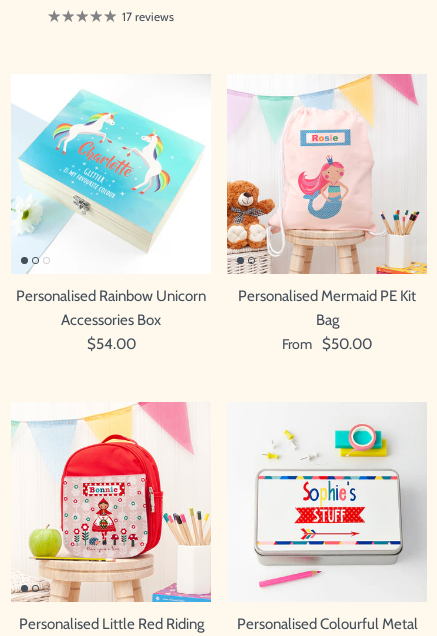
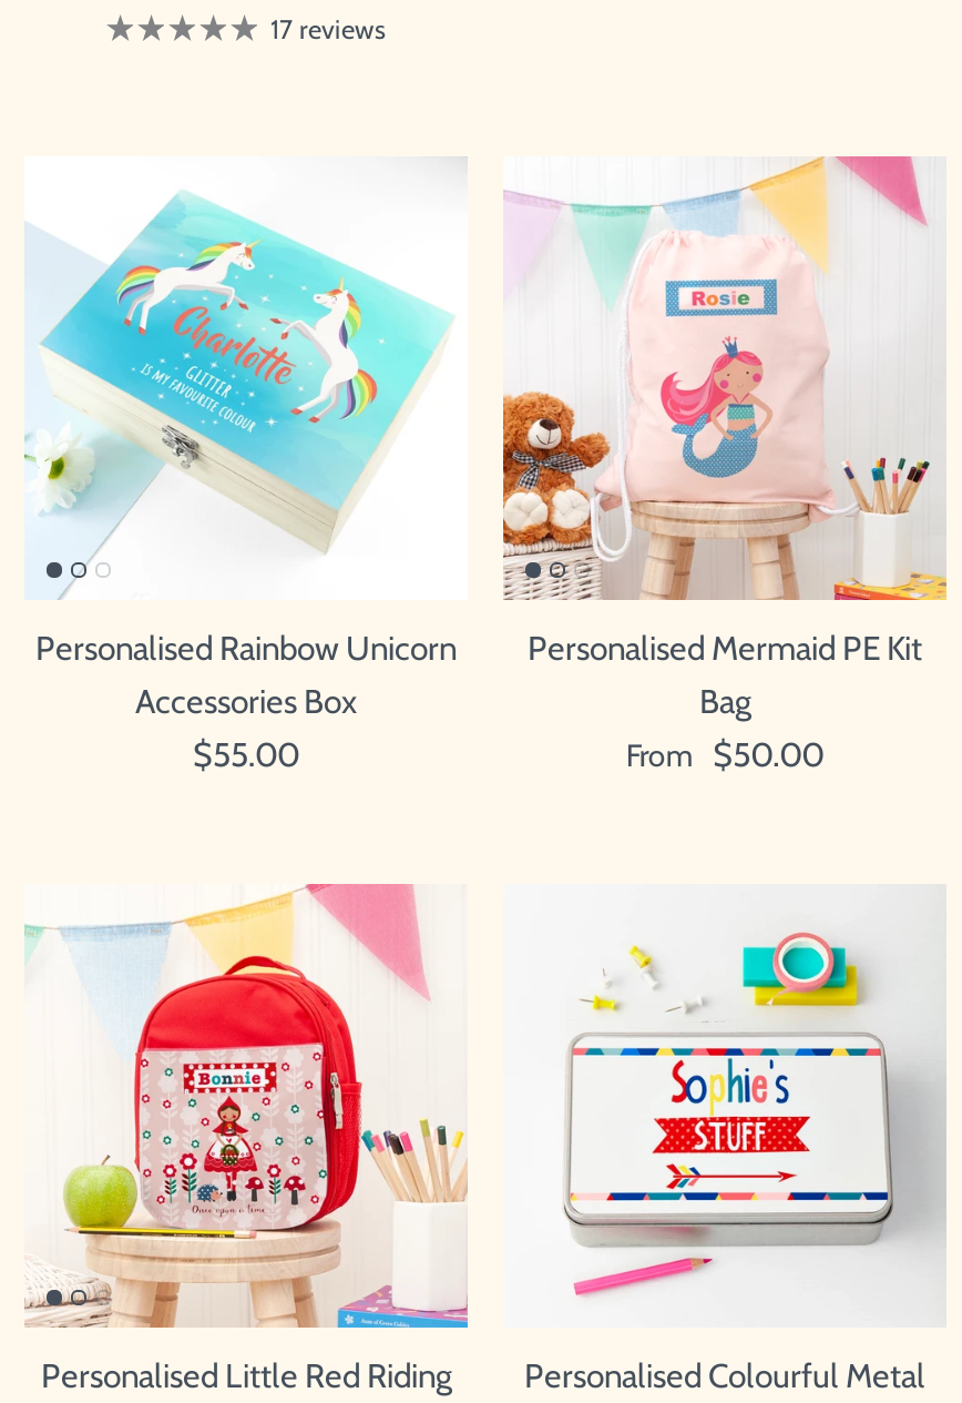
[86,335,135,353] $54.00 -> [193,734,299,774] $55.00

